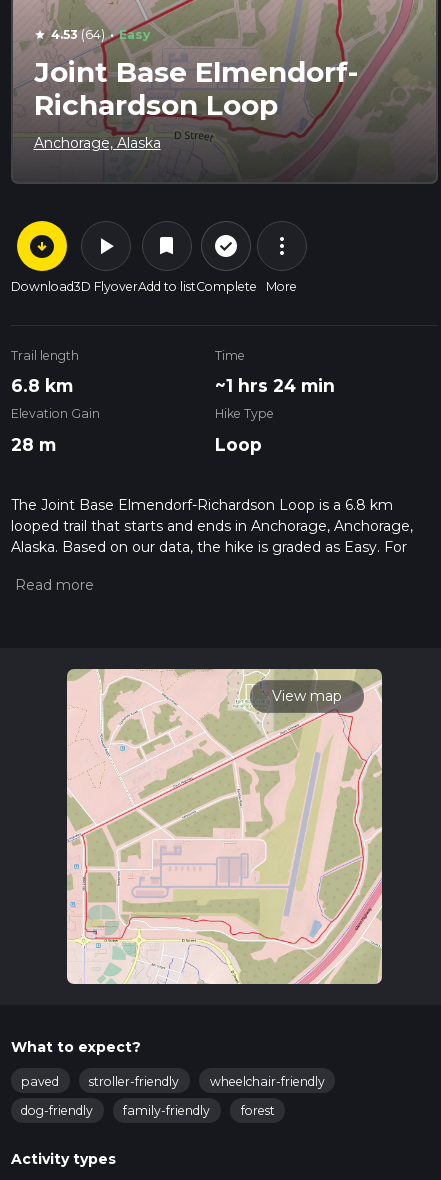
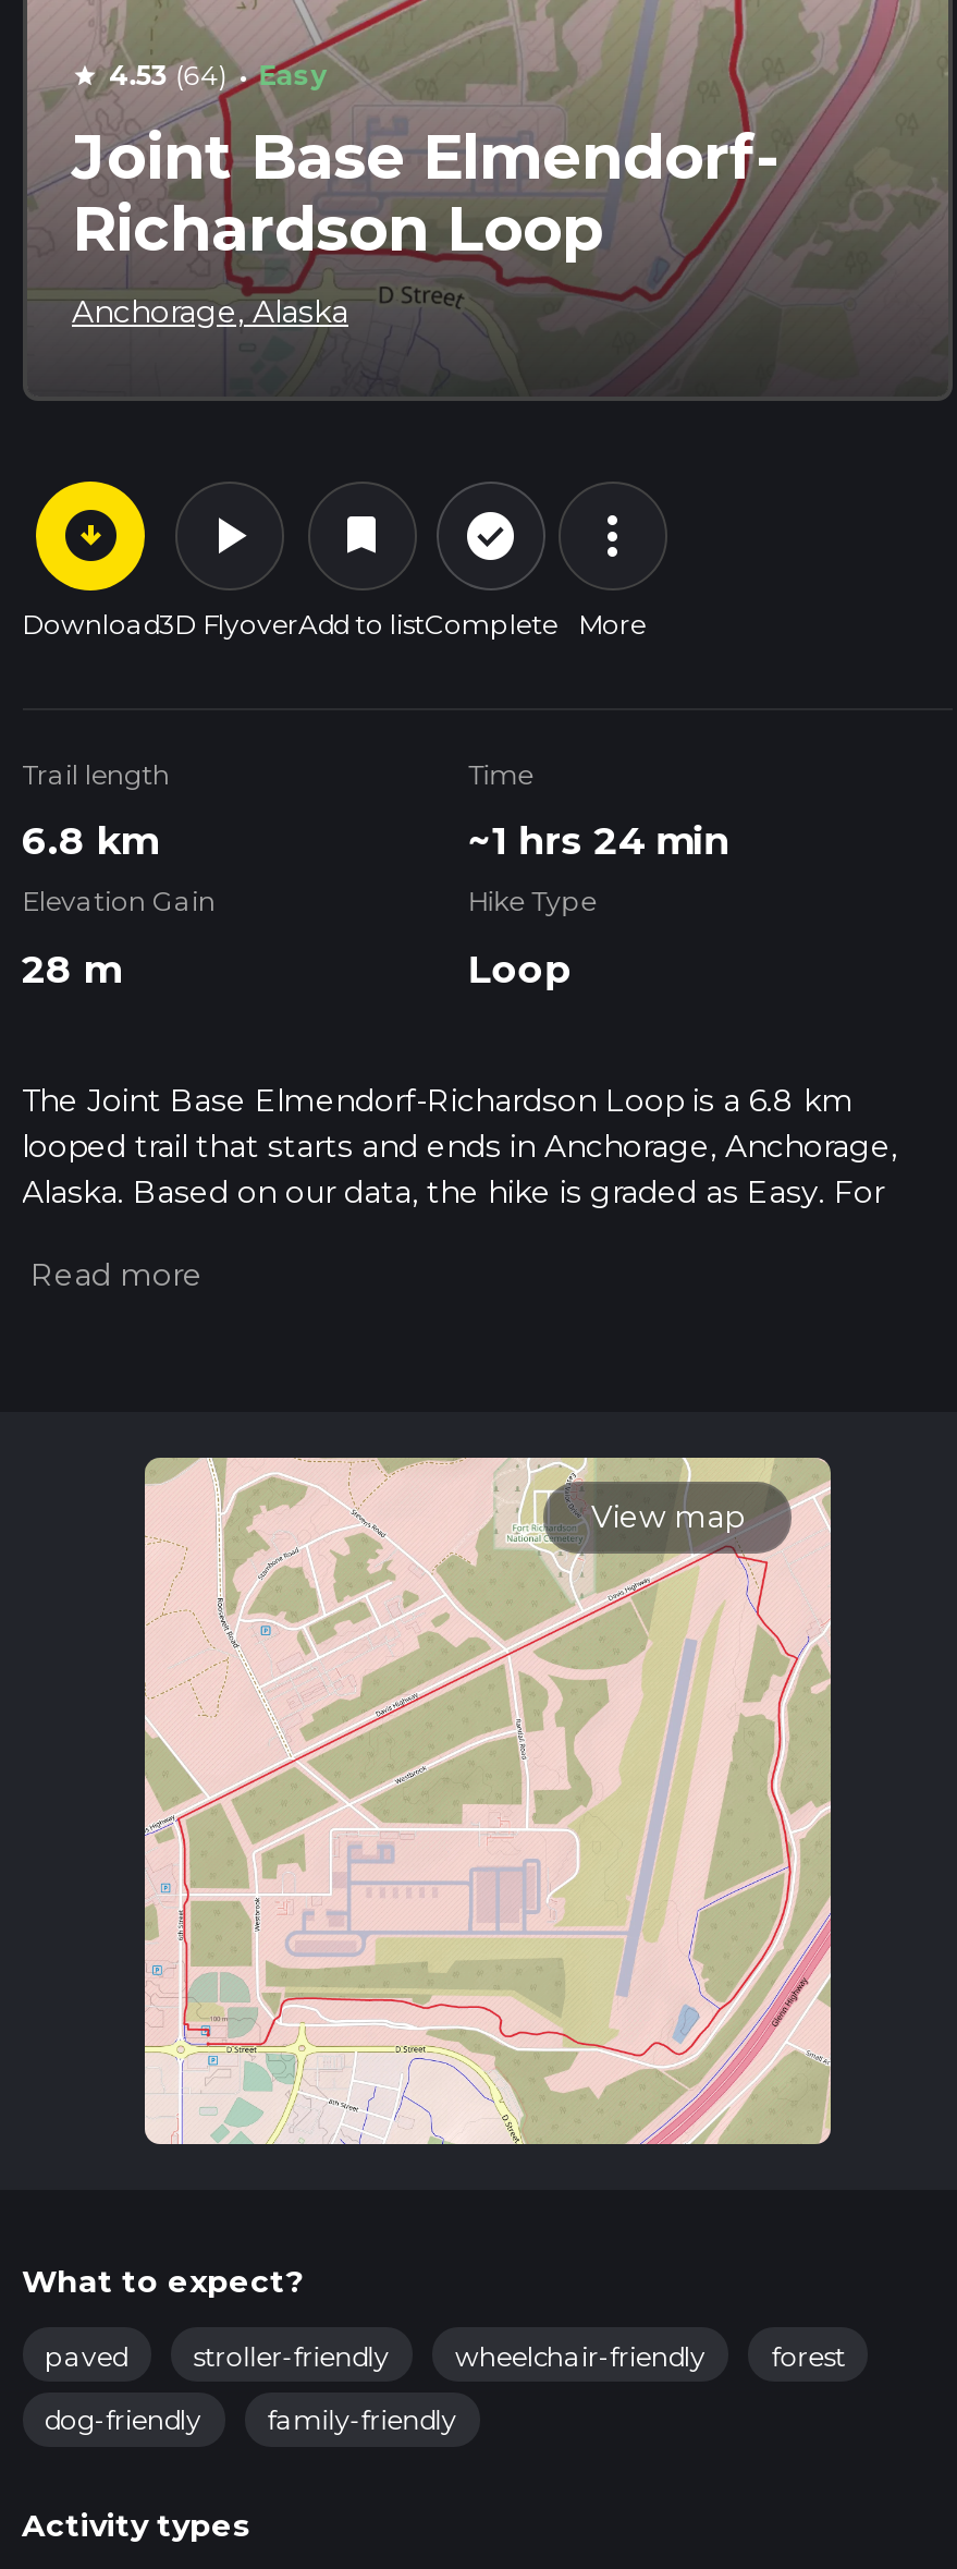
moved [240,1103,274,1118] -> [771,2340,846,2372]: forest

